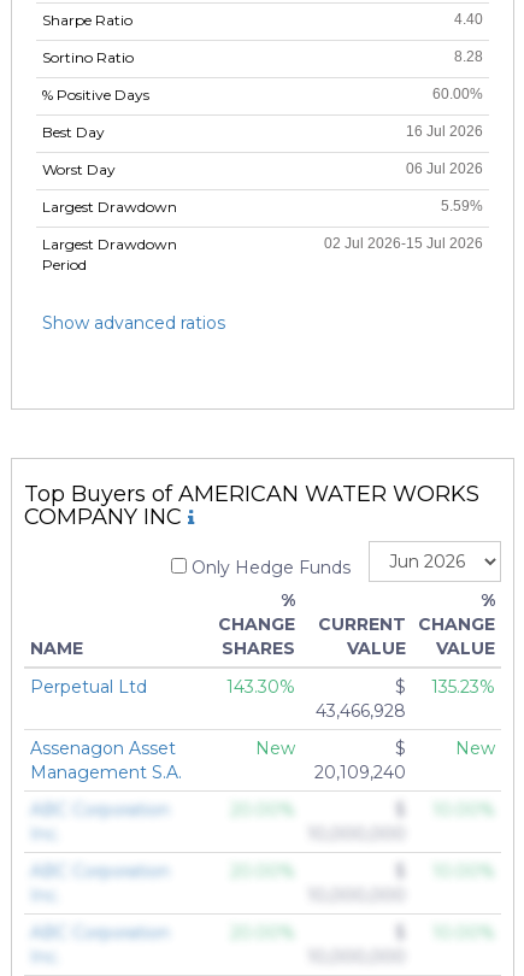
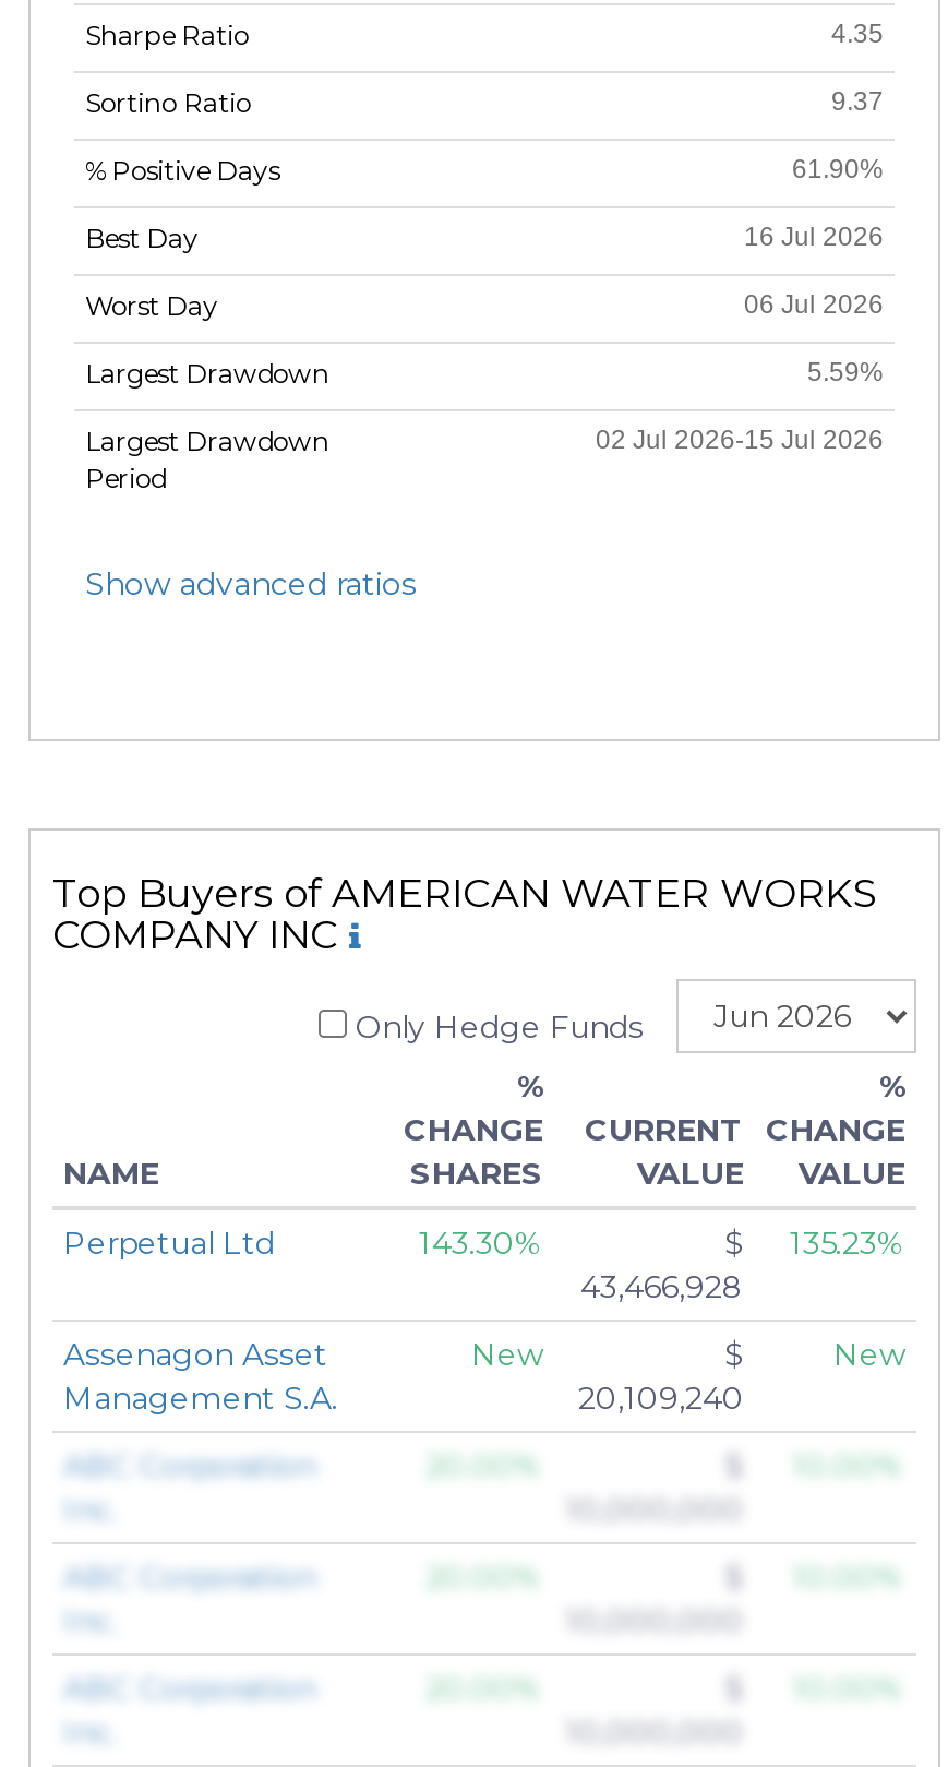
[454,10,483,27] 4.40 -> [831,18,884,48] 4.35
[454,48,483,65] 8.28 -> [831,85,884,116] 9.37
[432,85,483,102] 60.00% -> [792,153,884,184] 61.90%

